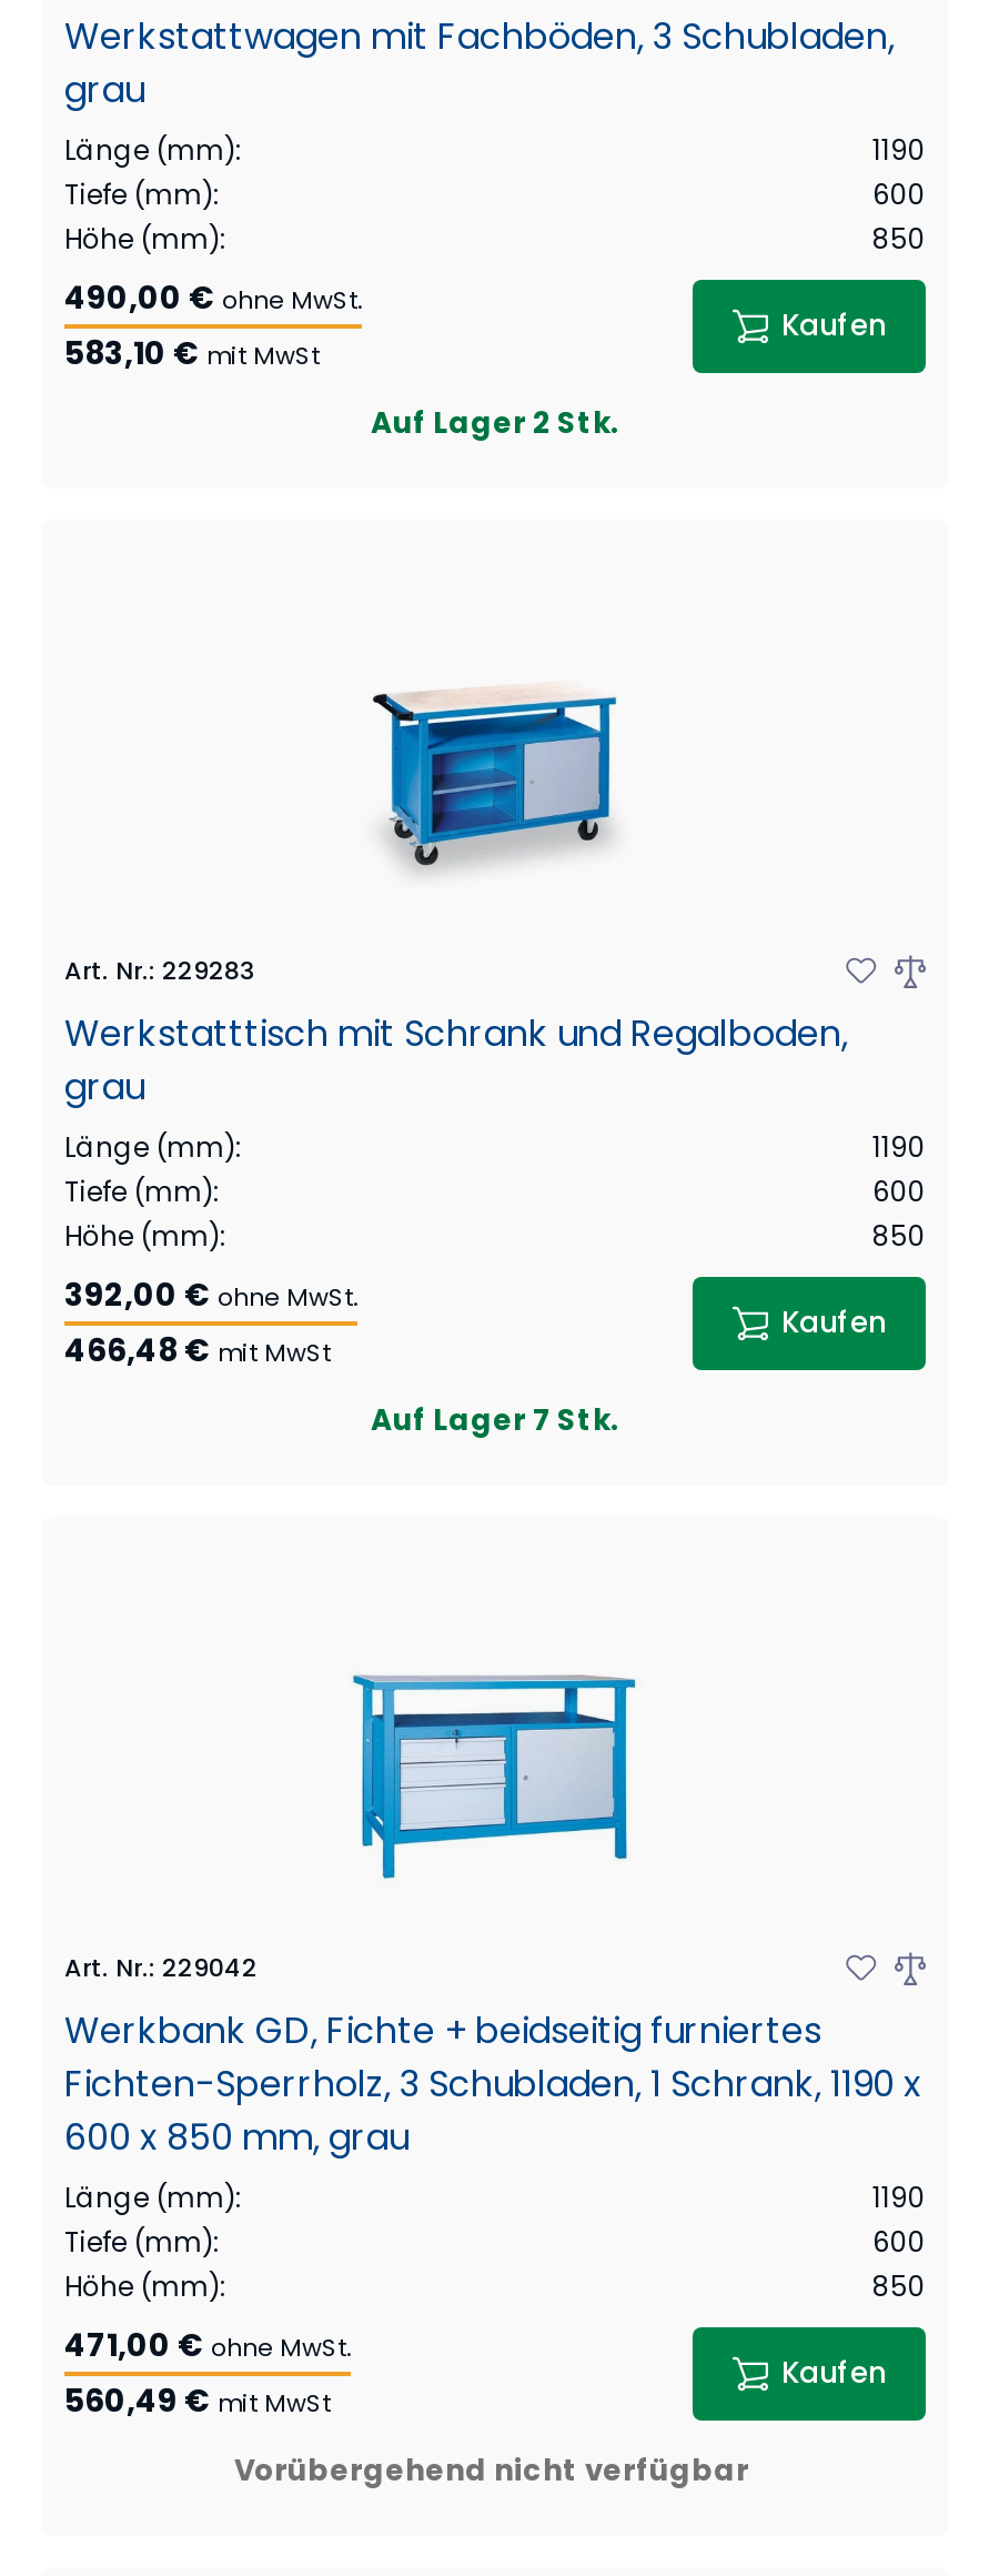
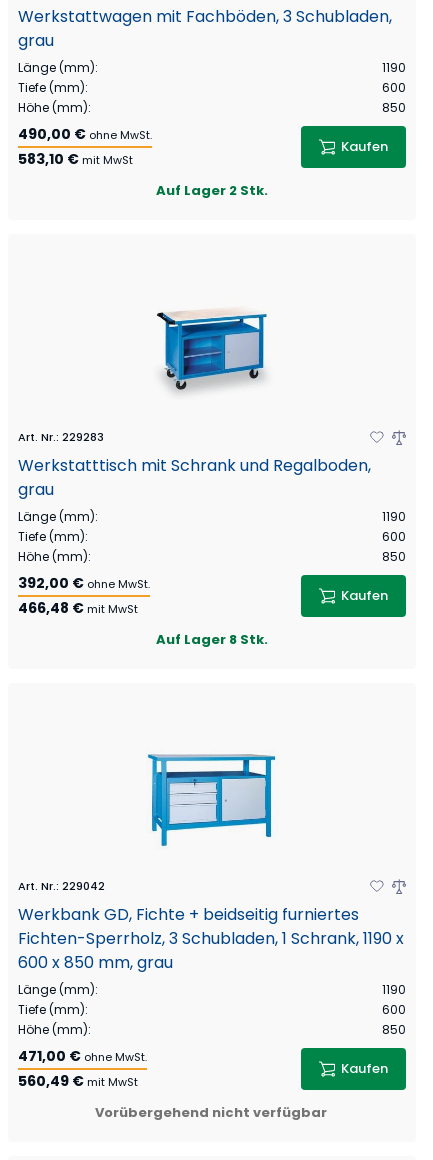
[371,1399,619,1441] Auf Lager 7 Stk. -> [156,630,268,649] Auf Lager 8 Stk.

